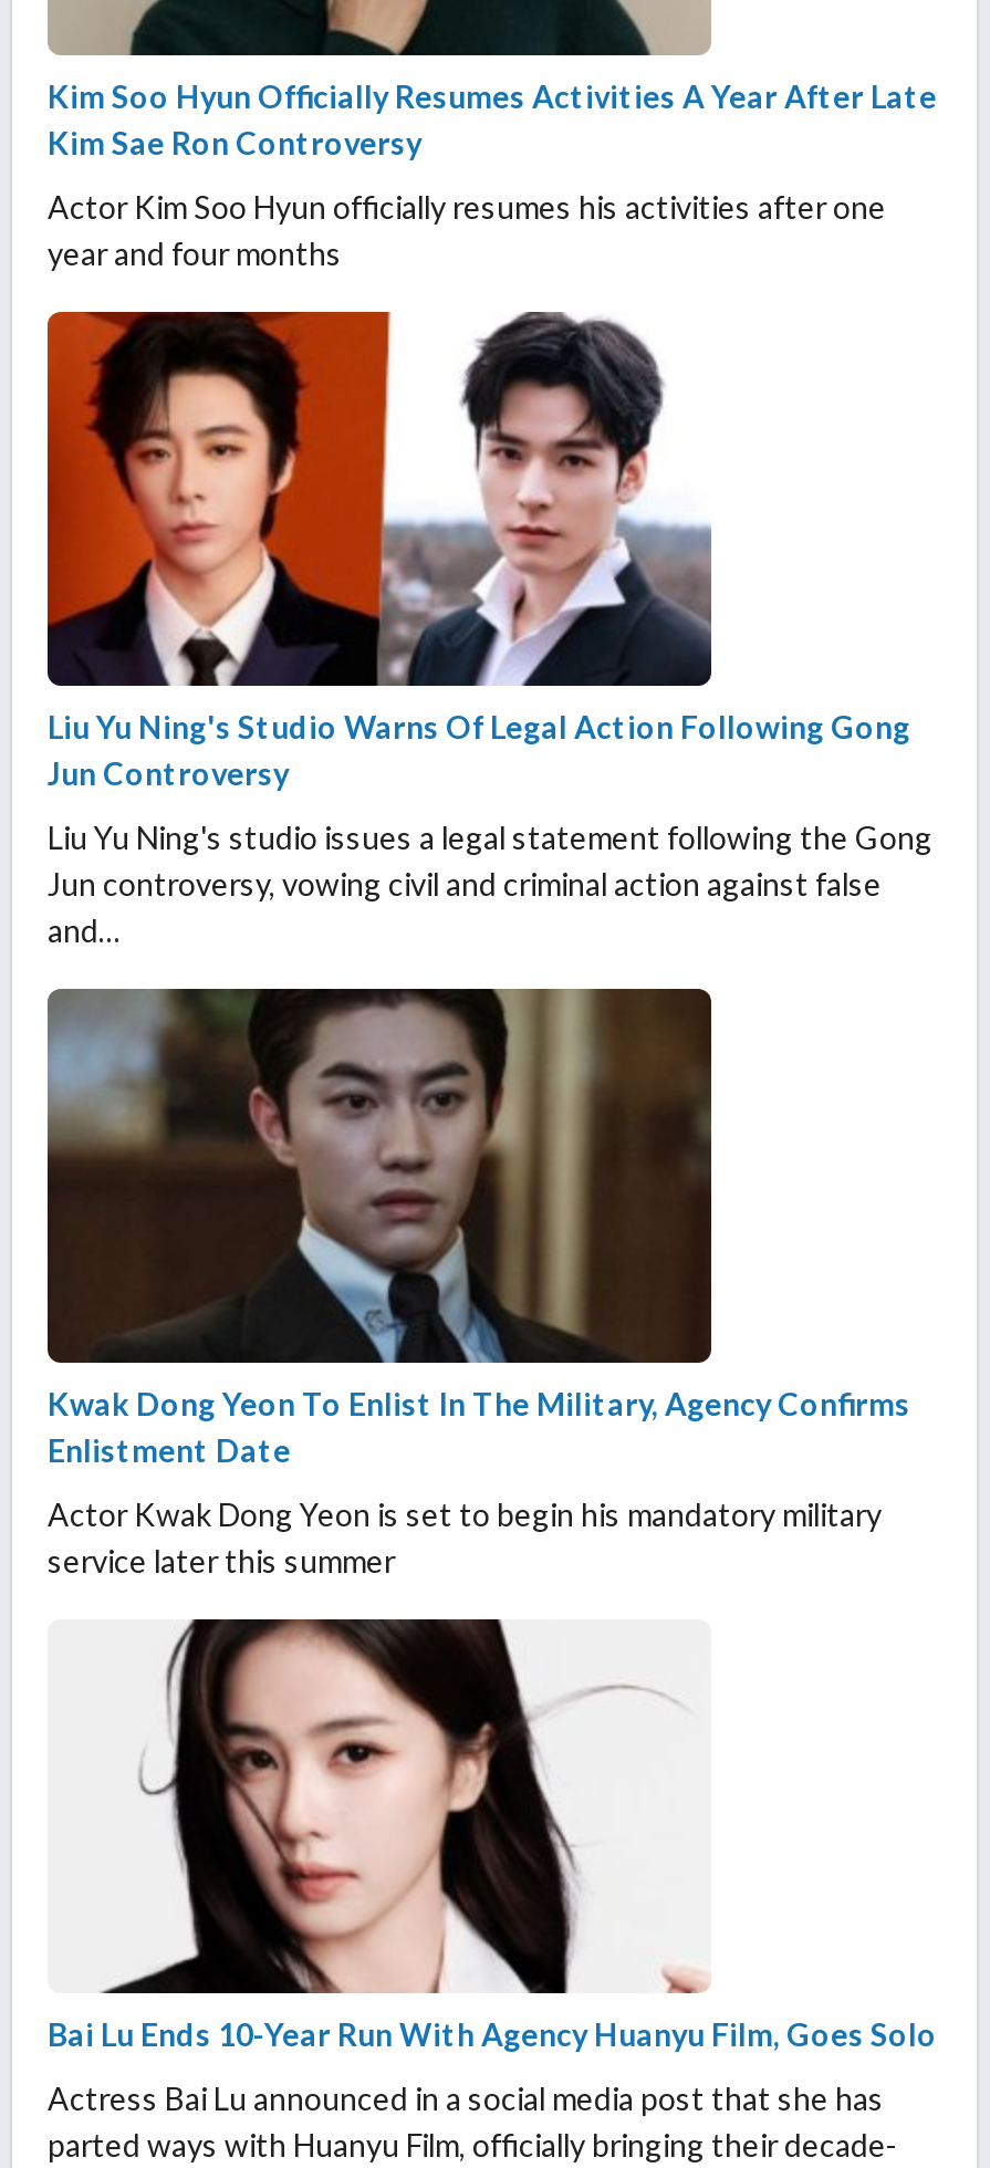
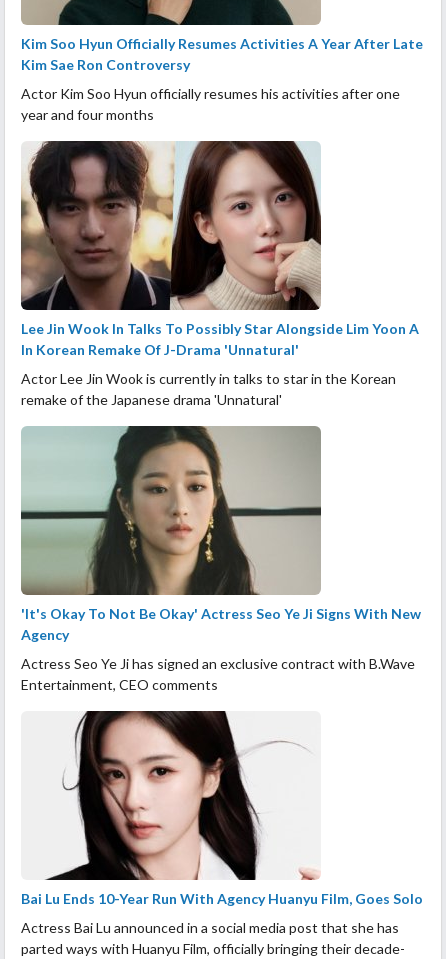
[45,310,910,792] [image] | Liu Yu Ning's Studio Warns Of Legal Action Following Gong | Jun Controversy -> [21,140,419,358] [image] | Lee Jin Wook In Talks To Possibly Star Alongside Lim Yoon A | In Korean Remake Of J-Drama 'Unnatural'
[48,819,932,949] Liu Yu Ning's studio issues a legal statement following the Gong | Jun controversy, vowing civil and criminal action against false | and… -> [21,370,396,408] Actor Lee Jin Wook is currently in talks to star in the Korean | remake of the Japanese drama 'Unnatural'
[48,989,910,1469] [image] | Kwak Dong Yeon To Enlist In The Military, Agency Confirms | Enlistment Date -> [21,426,421,643] [image] | 'It's Okay To Not Be Okay' Actress Seo Ye Ji Signs With New | Agency
[48,1496,882,1580] Actor Kwak Dong Yeon is set to begin his mandatory military | service later this summer -> [21,655,415,693] Actress Seo Ye Ji has signed an exclusive contract with B.Wave | Entertainment, CEO comments

